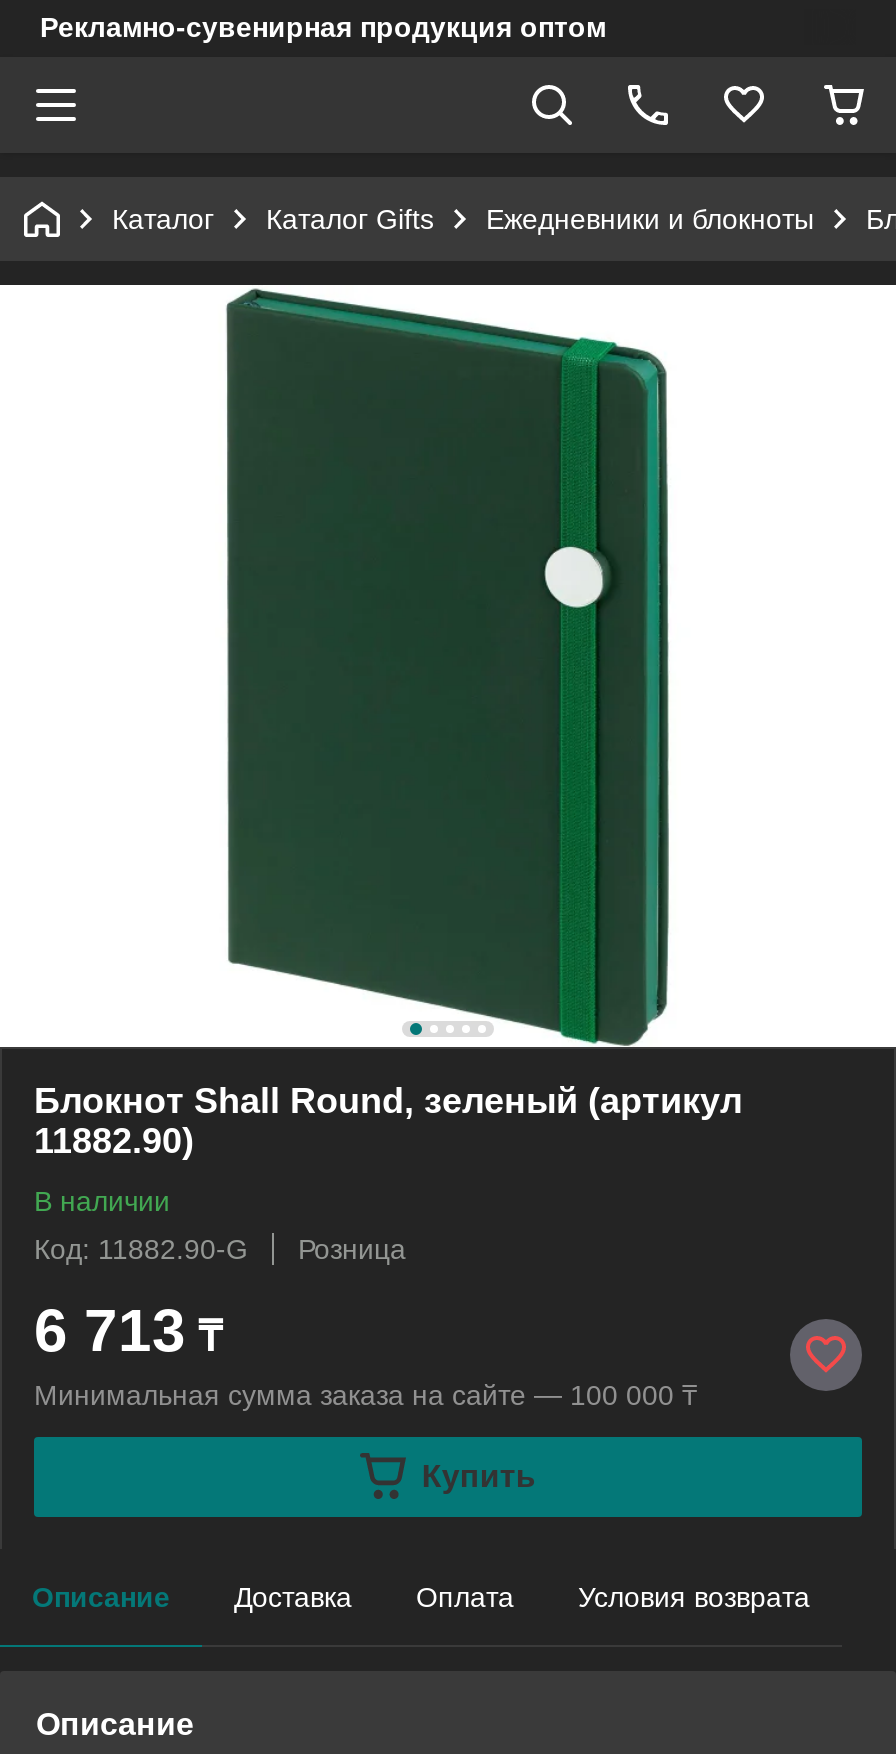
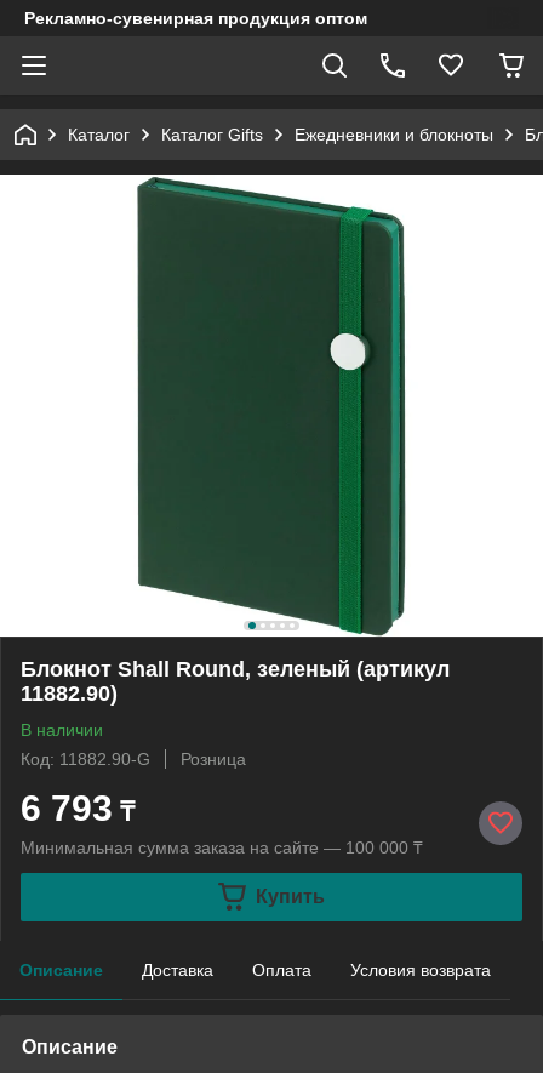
[34,1297,222,1363] 6 713 ₸ -> [21,788,135,828] 6 793 ₸

